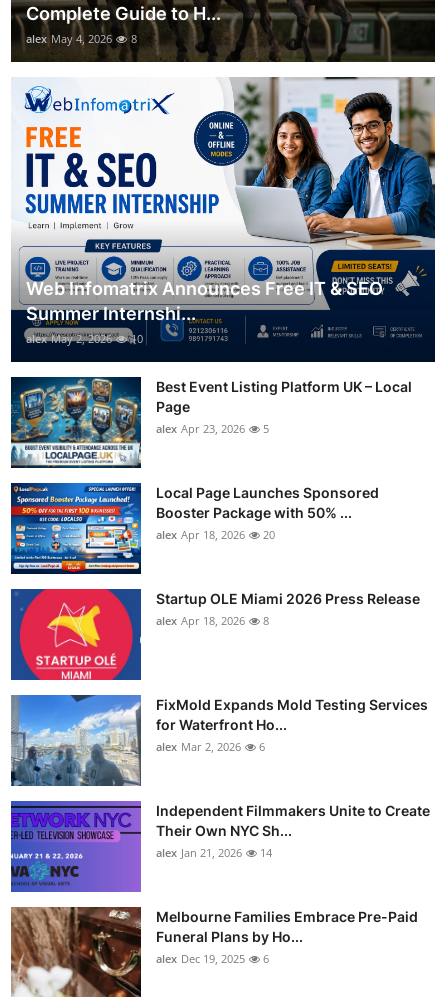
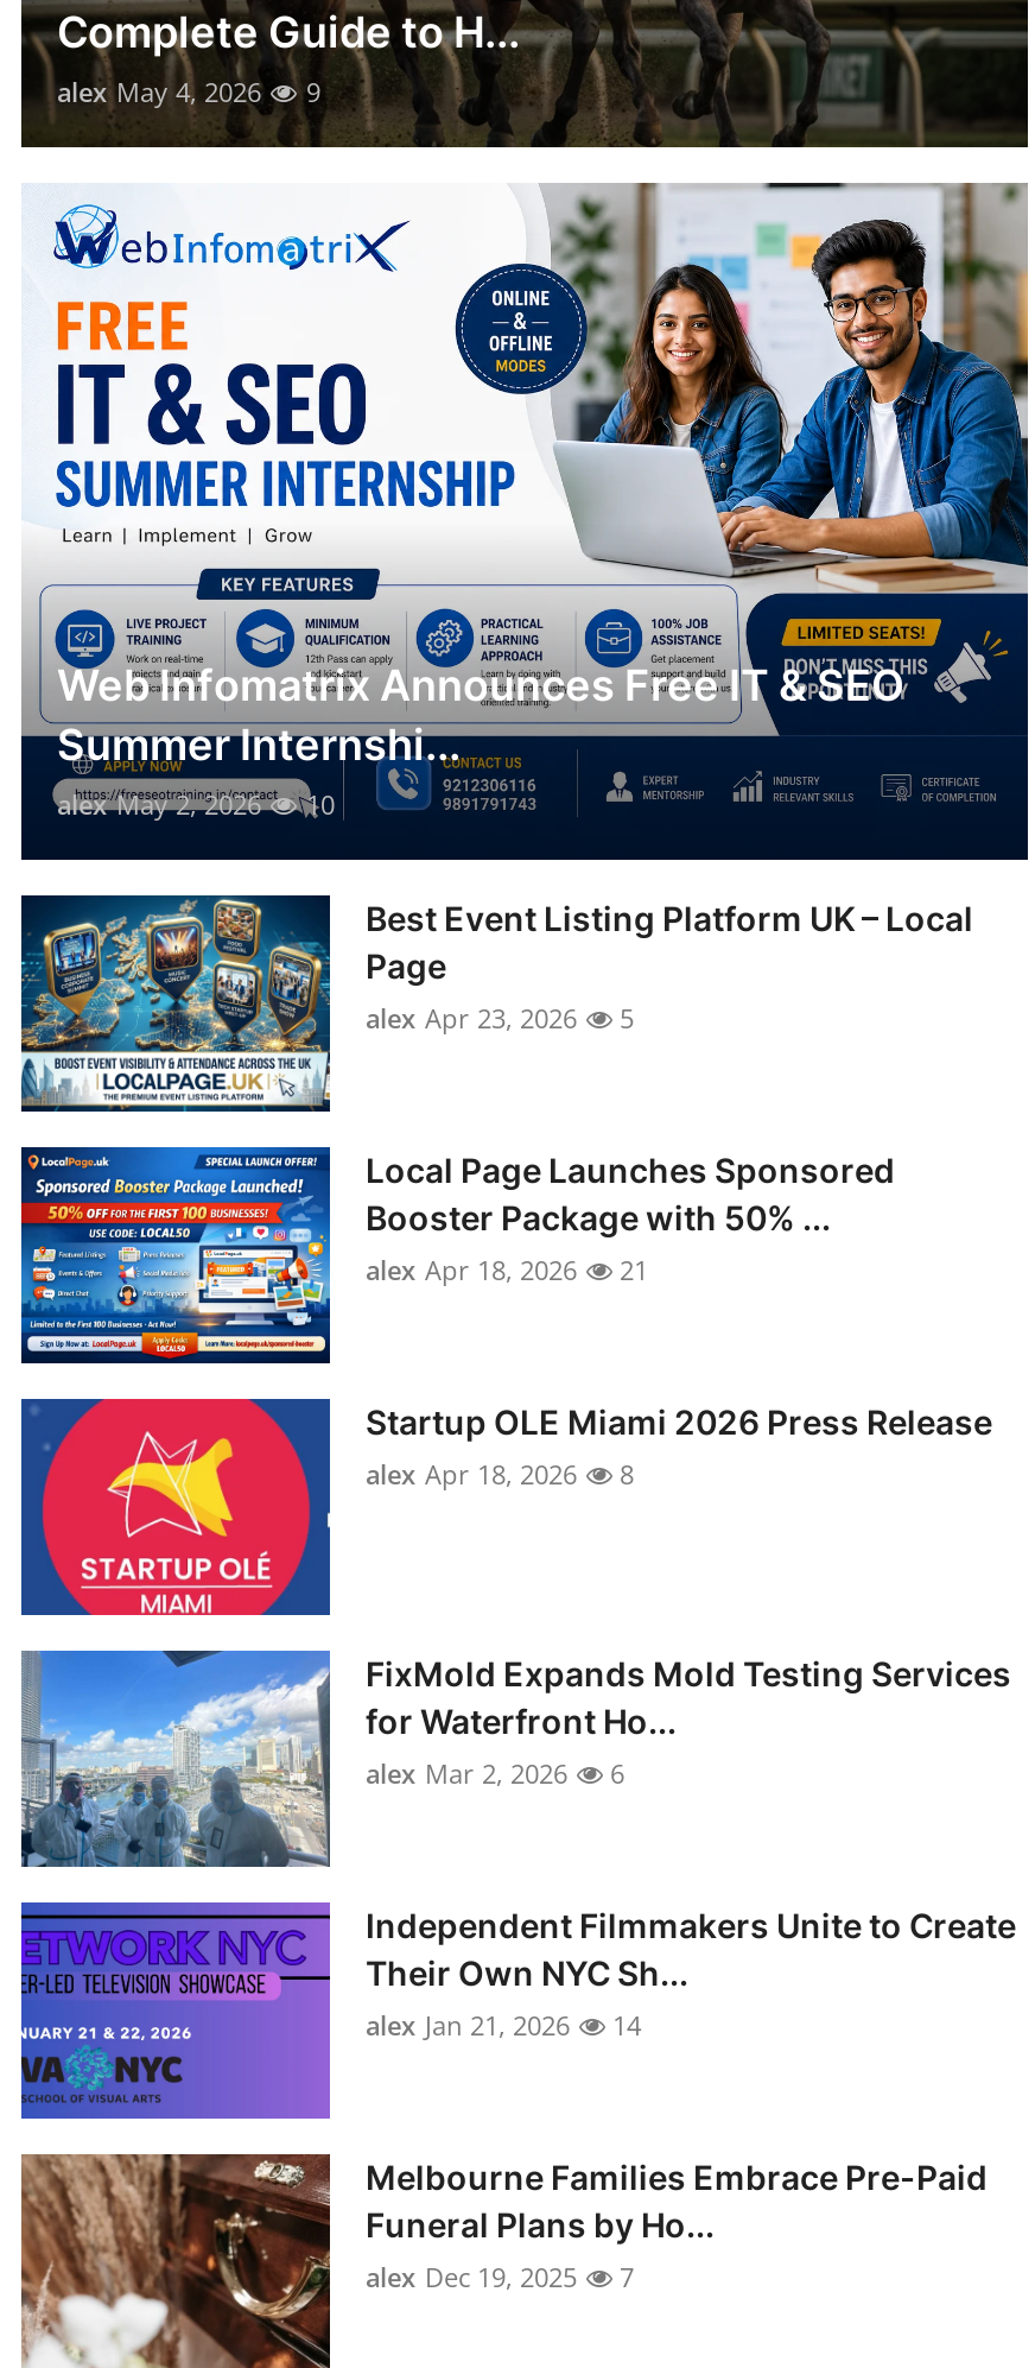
[26,30,137,45] alex May 4, 2026 8 -> [57,72,320,108] alex May 4, 2026 9
[156,526,275,541] alex Apr 18, 2026 20 -> [366,1251,648,1286] alex Apr 18, 2026 21
[156,950,269,965] alex Dec 19, 2025 6 -> [366,2258,634,2293] alex Dec 19, 2025 7

